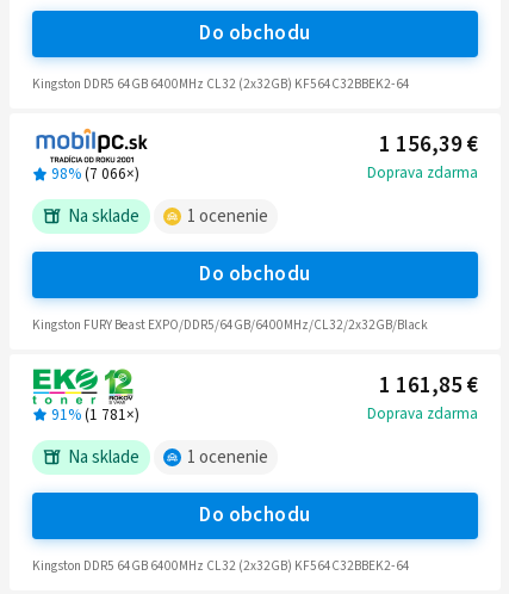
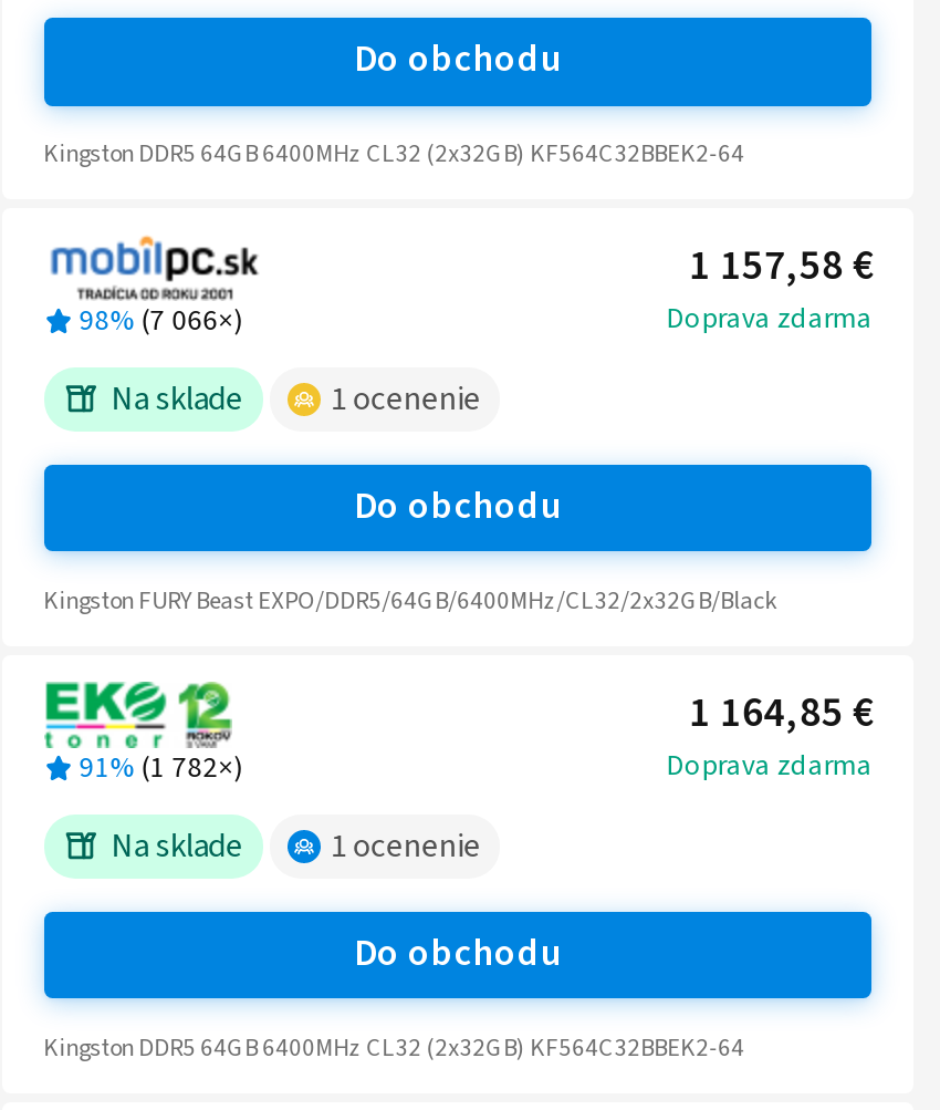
[379,129,478,161] 1 156,39 € -> [689,237,872,297] 1 157,58 €
[379,370,478,402] 1 161,85 € -> [689,684,872,744] 1 164,85 €
[51,404,139,426] 91% (1 781×) -> [79,748,243,788] 91% (1 782×)

